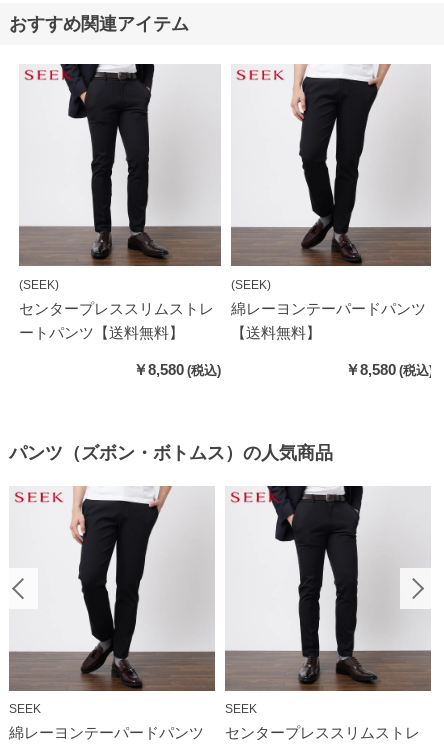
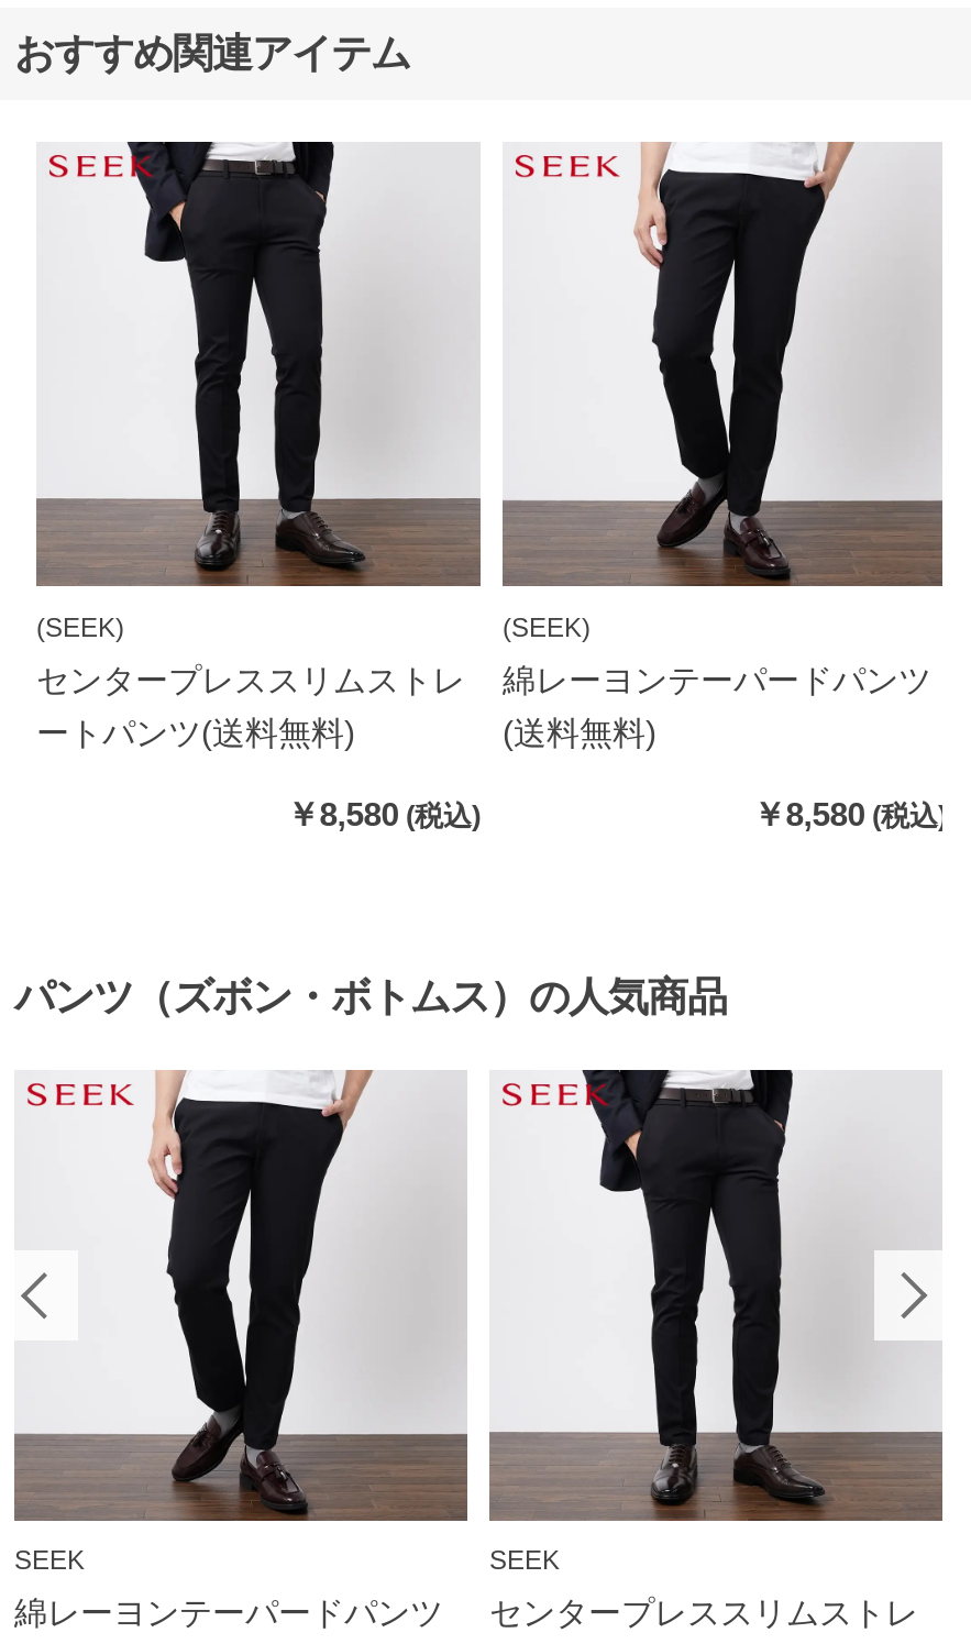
[19,324,184,341] ートパンツ【送料無料】 -> [36,715,355,752] ートパンツ(送料無料)
[231,324,321,341] 【送料無料】 -> [503,715,656,752] (送料無料)

